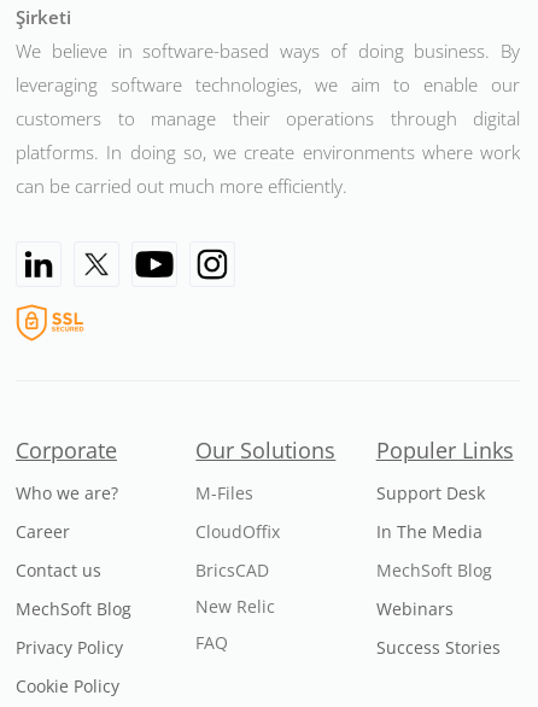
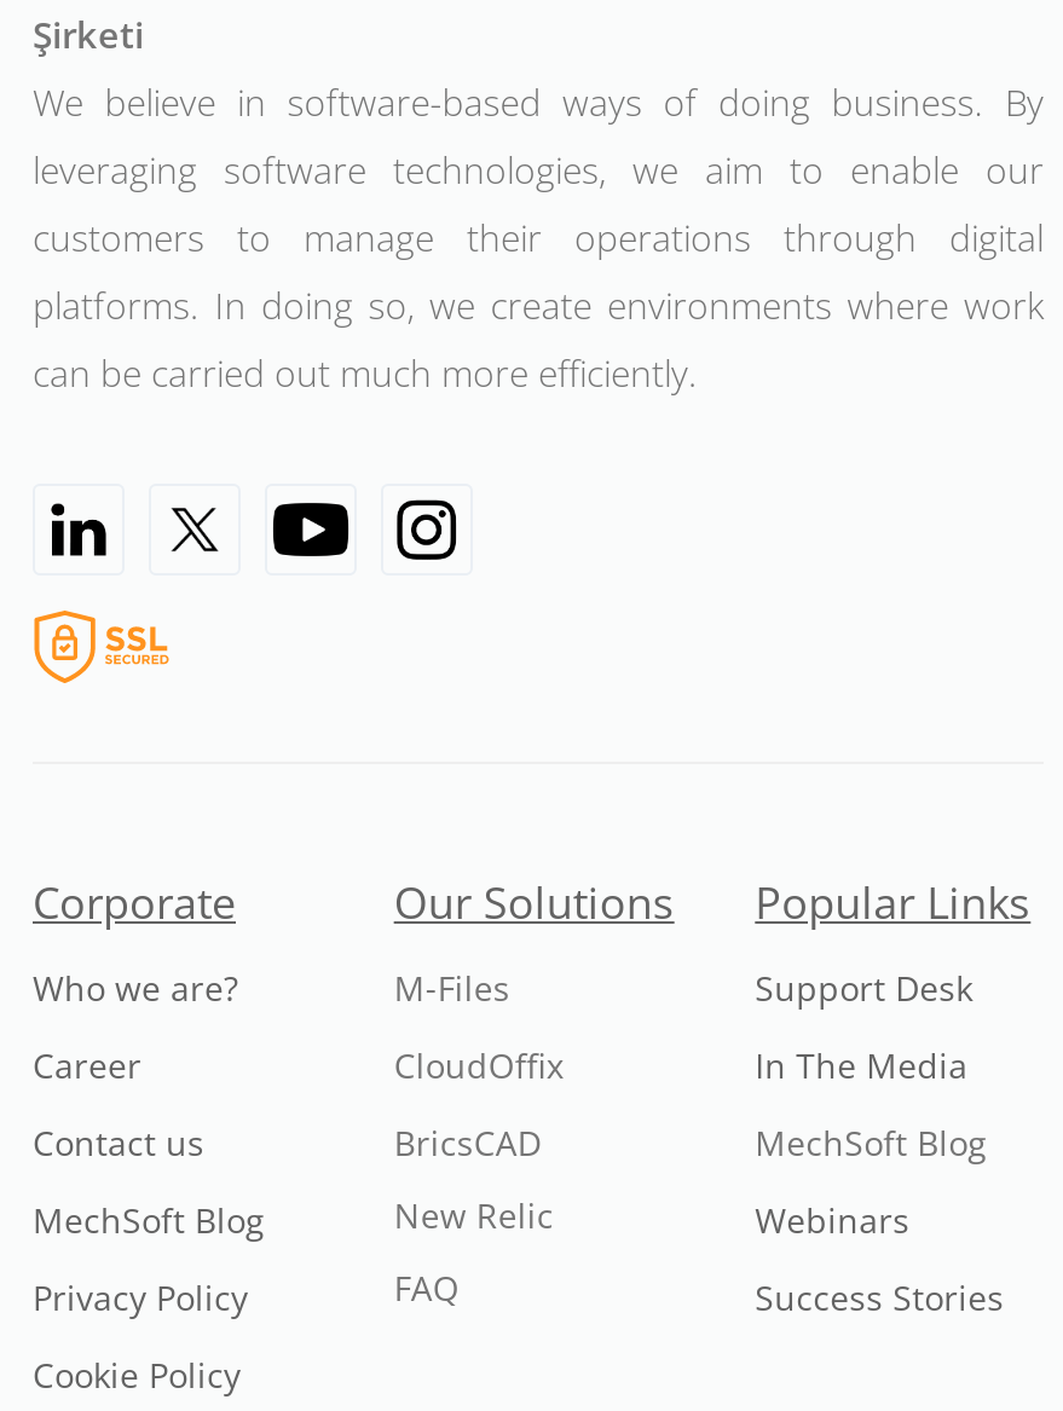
[376,436,514,465] Populer Links -> [755,874,1031,932] Popular Links

